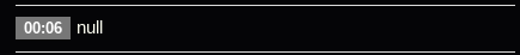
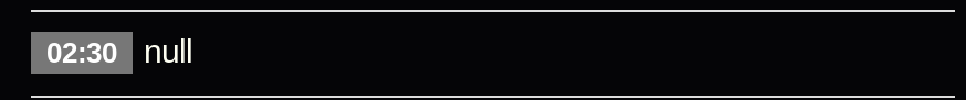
[24,17,103,37] 00:06 null -> [46,32,192,70] 02:30 null

